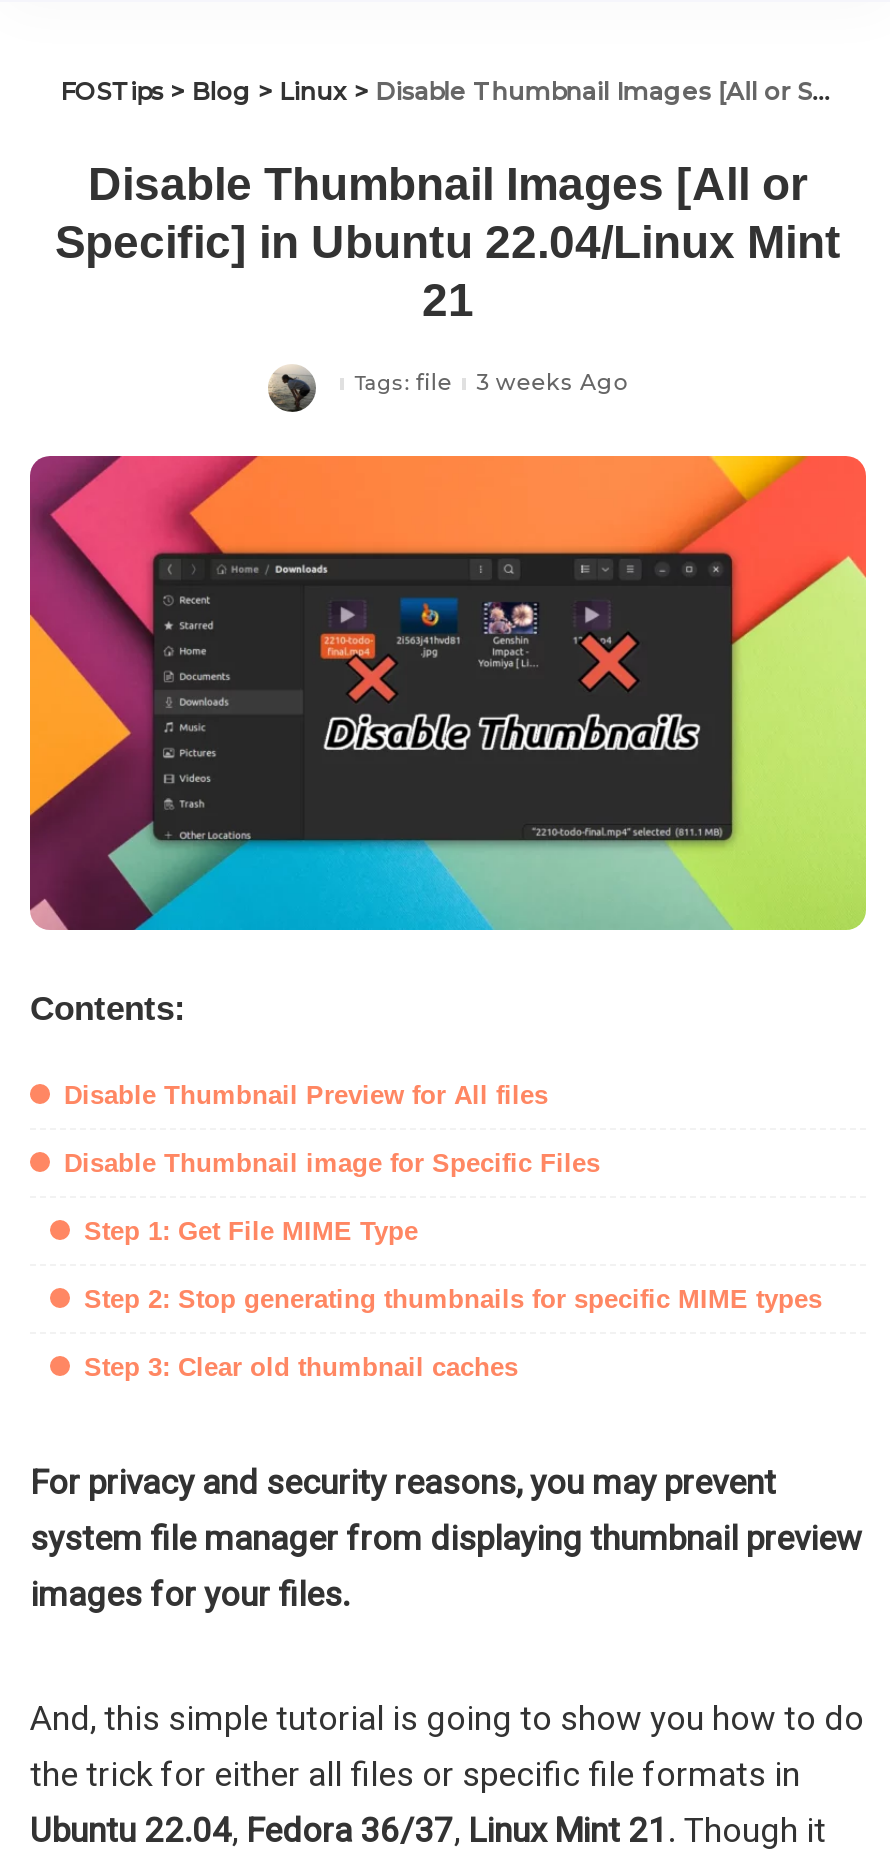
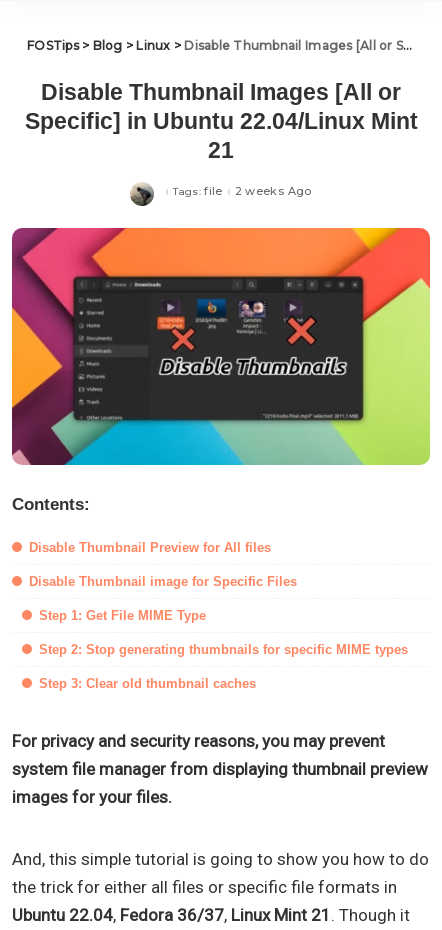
[354,368,628,396] Tags: file 3 weeks Ago -> [173,184,312,198] Tags: file 2 weeks Ago

